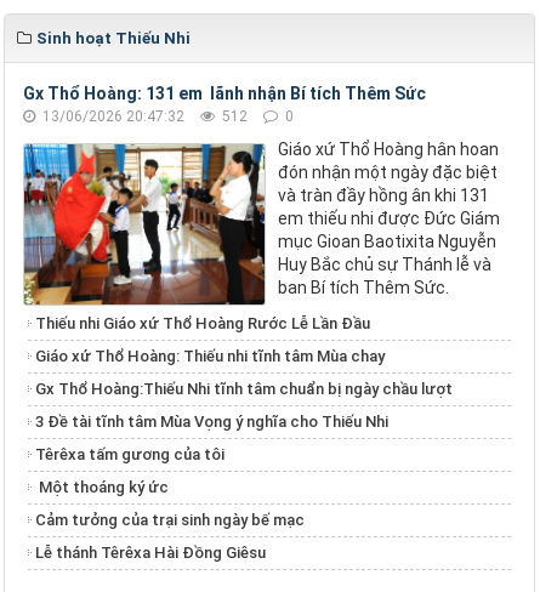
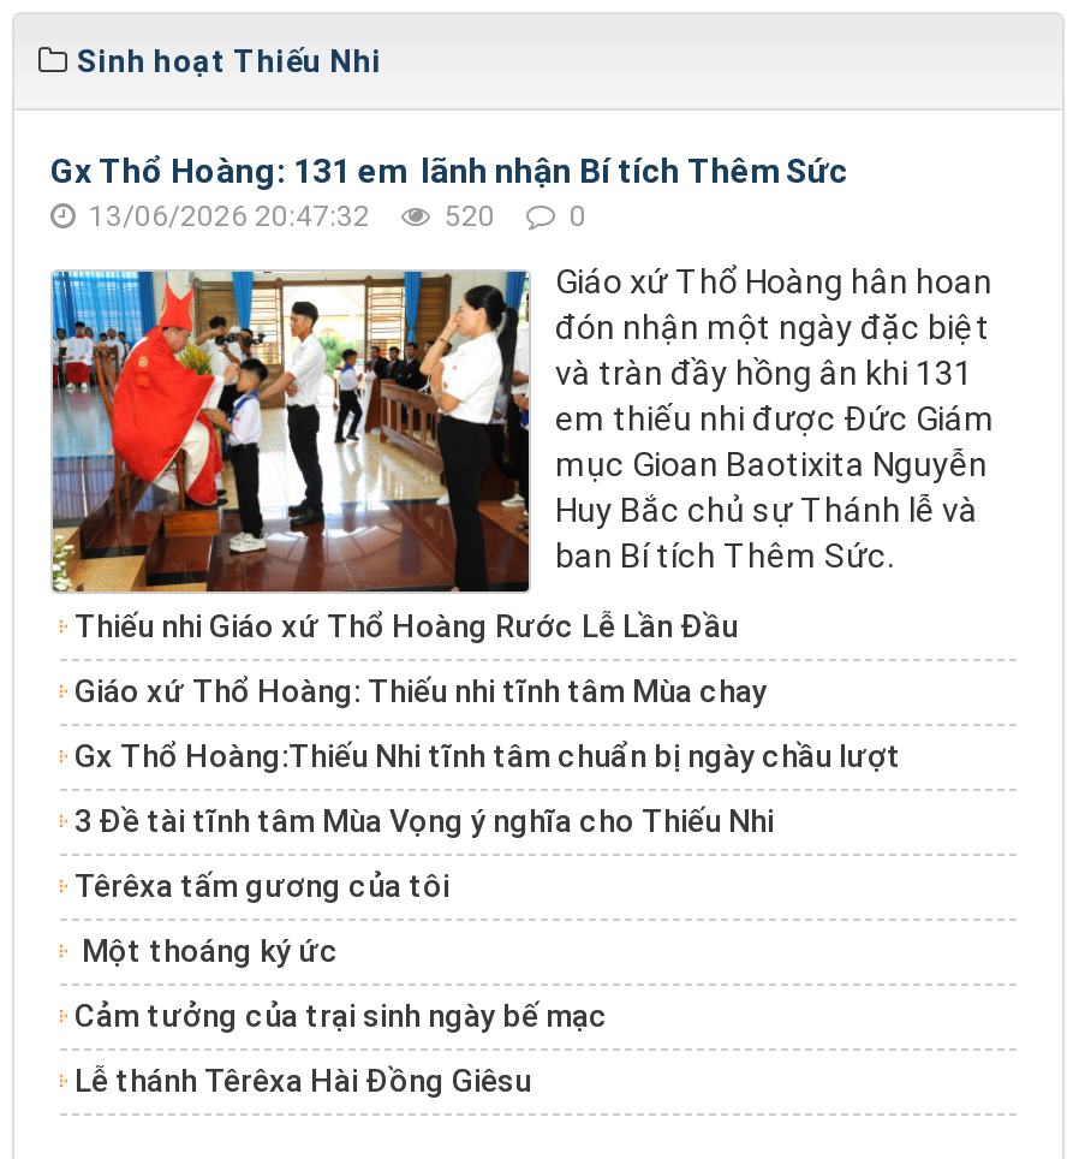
[39,108,294,125] 13/06/2026 20:47:32 512 0 -> [82,200,586,234] 13/06/2026 20:47:32 520 0

